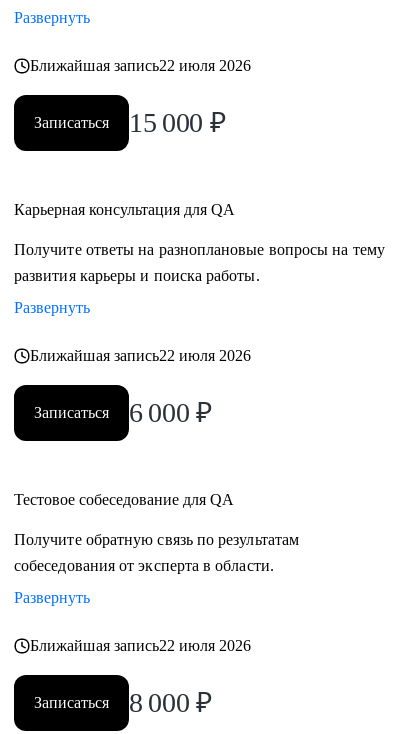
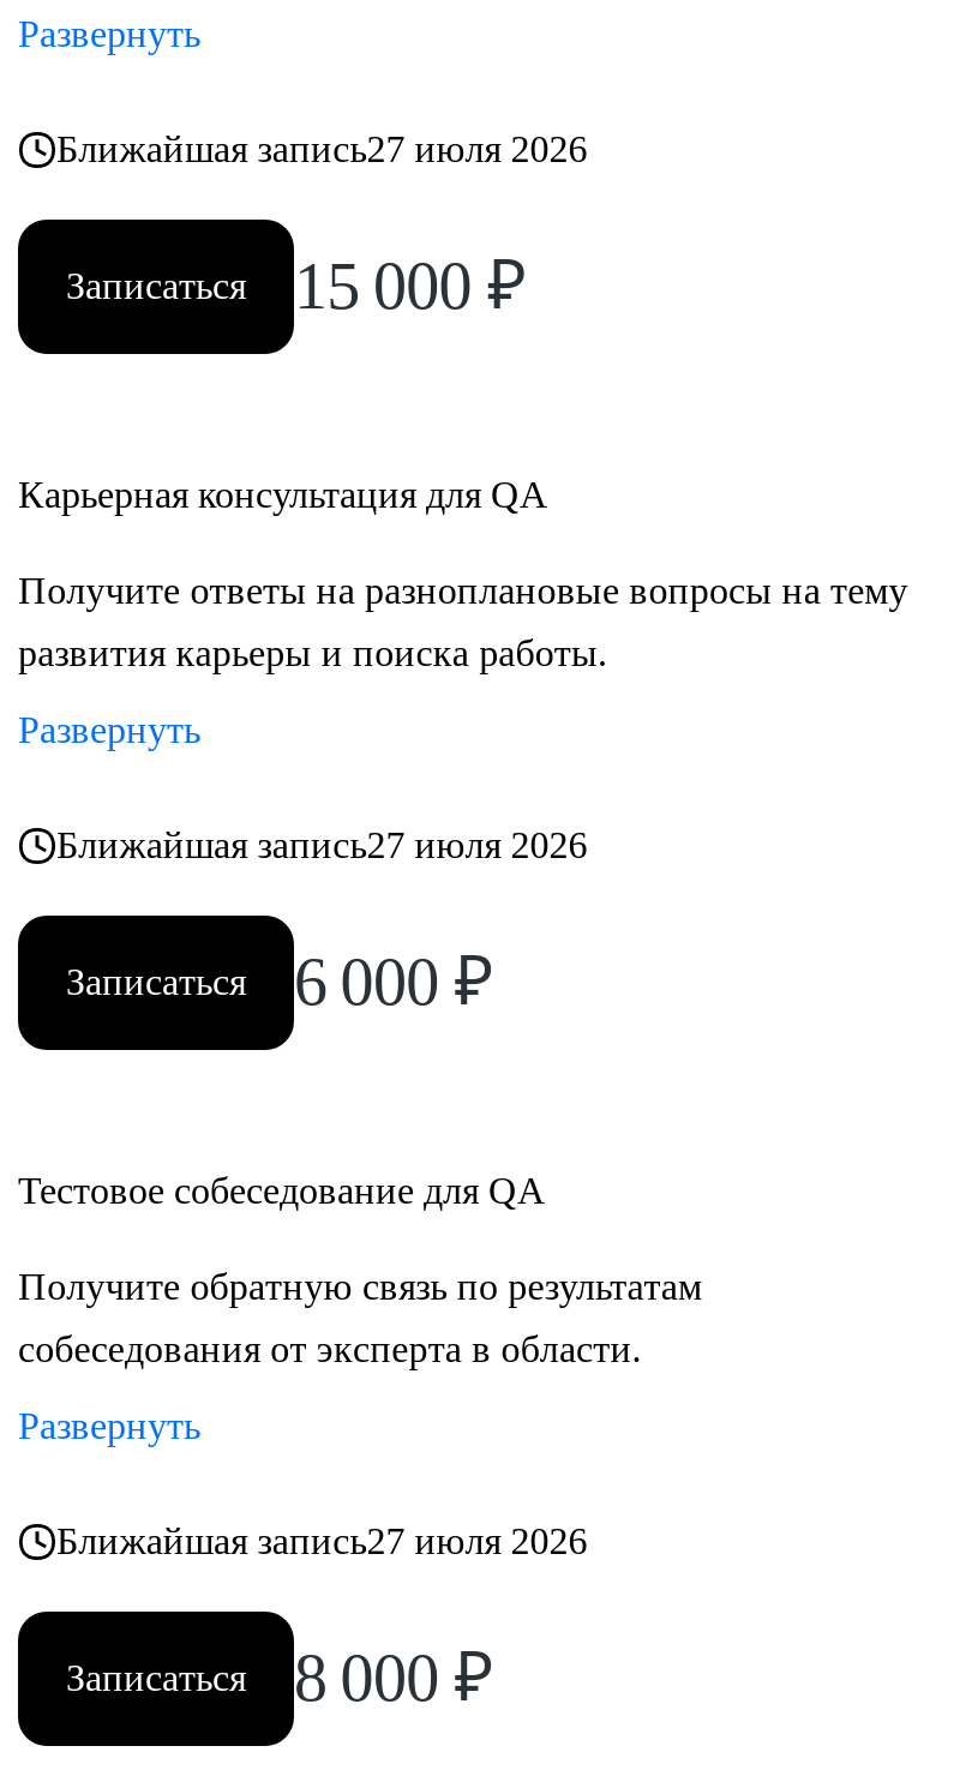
[30,57,251,74] Ближайшая запись22 июля 2026 -> [56,128,588,169] Ближайшая запись27 июля 2026
[30,347,251,364] Ближайшая запись22 июля 2026 -> [56,824,588,865] Ближайшая запись27 июля 2026
[30,637,251,654] Ближайшая запись22 июля 2026 -> [56,1520,588,1561] Ближайшая запись27 июля 2026

